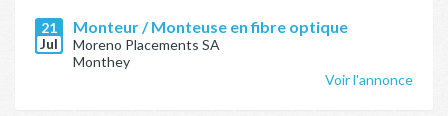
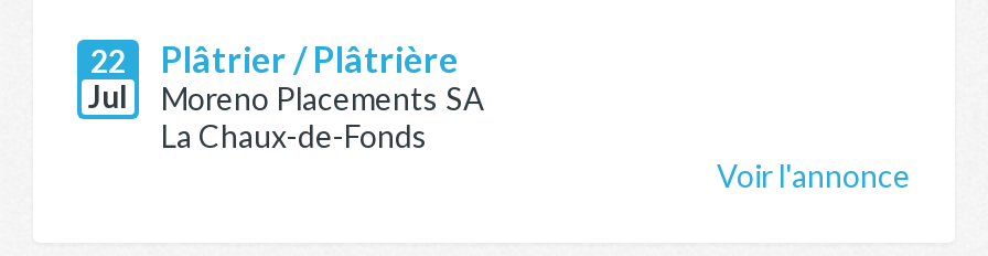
[41,19,57,36] 21 -> [90,42,126,79] 22
[73,17,348,36] Monteur / Monteuse en fibre optique -> [161,38,459,79] Plâtrier / Plâtrière
[73,53,130,70] Monthey -> [161,117,428,154] La Chaux-de-Fonds

